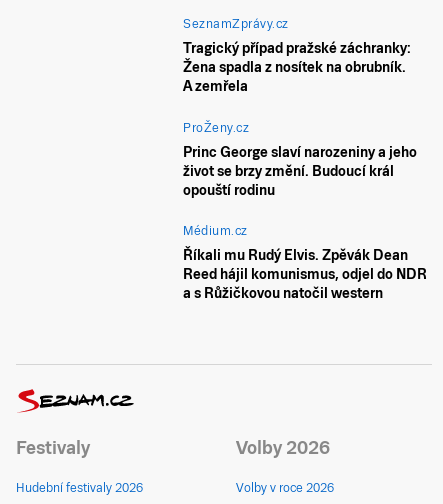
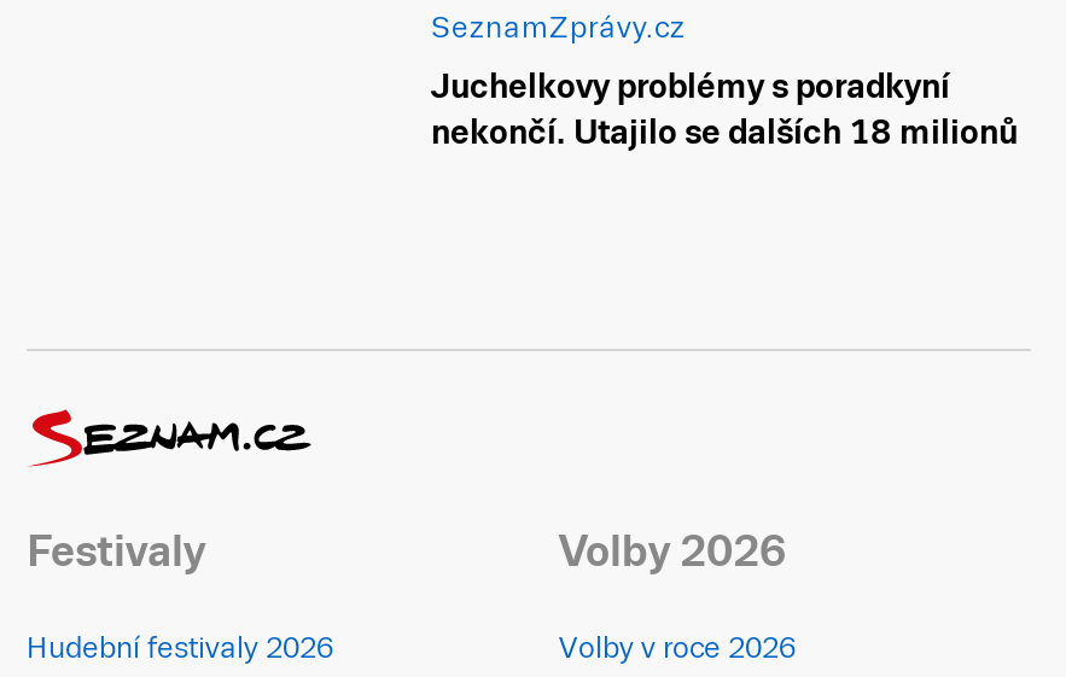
[183,40,427,301] Tragický případ pražské záchranky: | Žena spadla z nosítek na obrubník. | A zemřela | ProŽeny.cz | Princ George slaví narozeniny a jeho | život se brzy změní. Budoucí král | opouští rodinu | Médium.cz | Říkali mu Rudý Elvis. Zpěvák Dean | Reed hájil komunismus, odjel do NDR | a s Růžičkovou natočil western -> [431,67,1018,152] Juchelkovy problémy s poradkyní | nekončí. Utajilo se dalších 18 milionů

